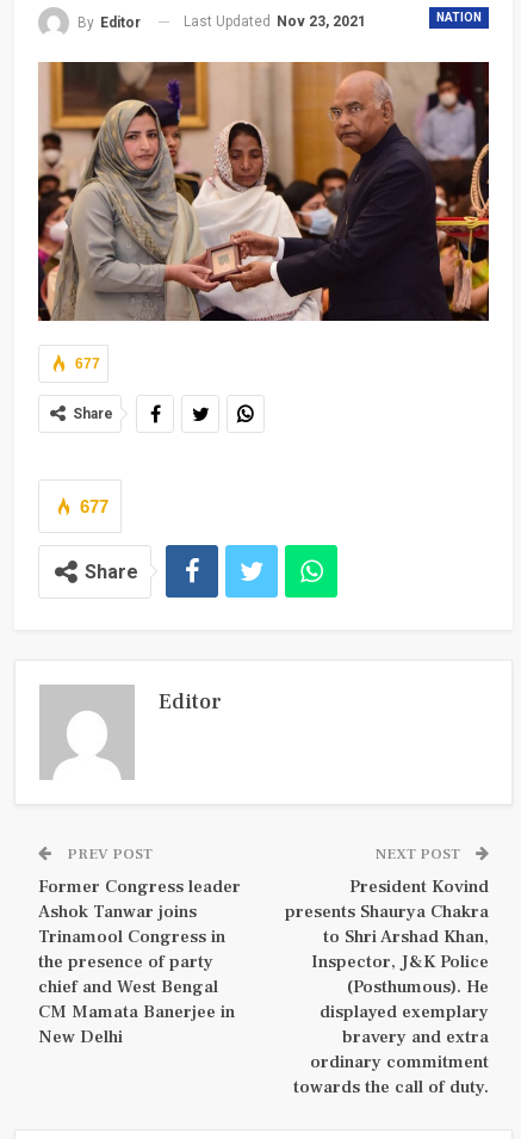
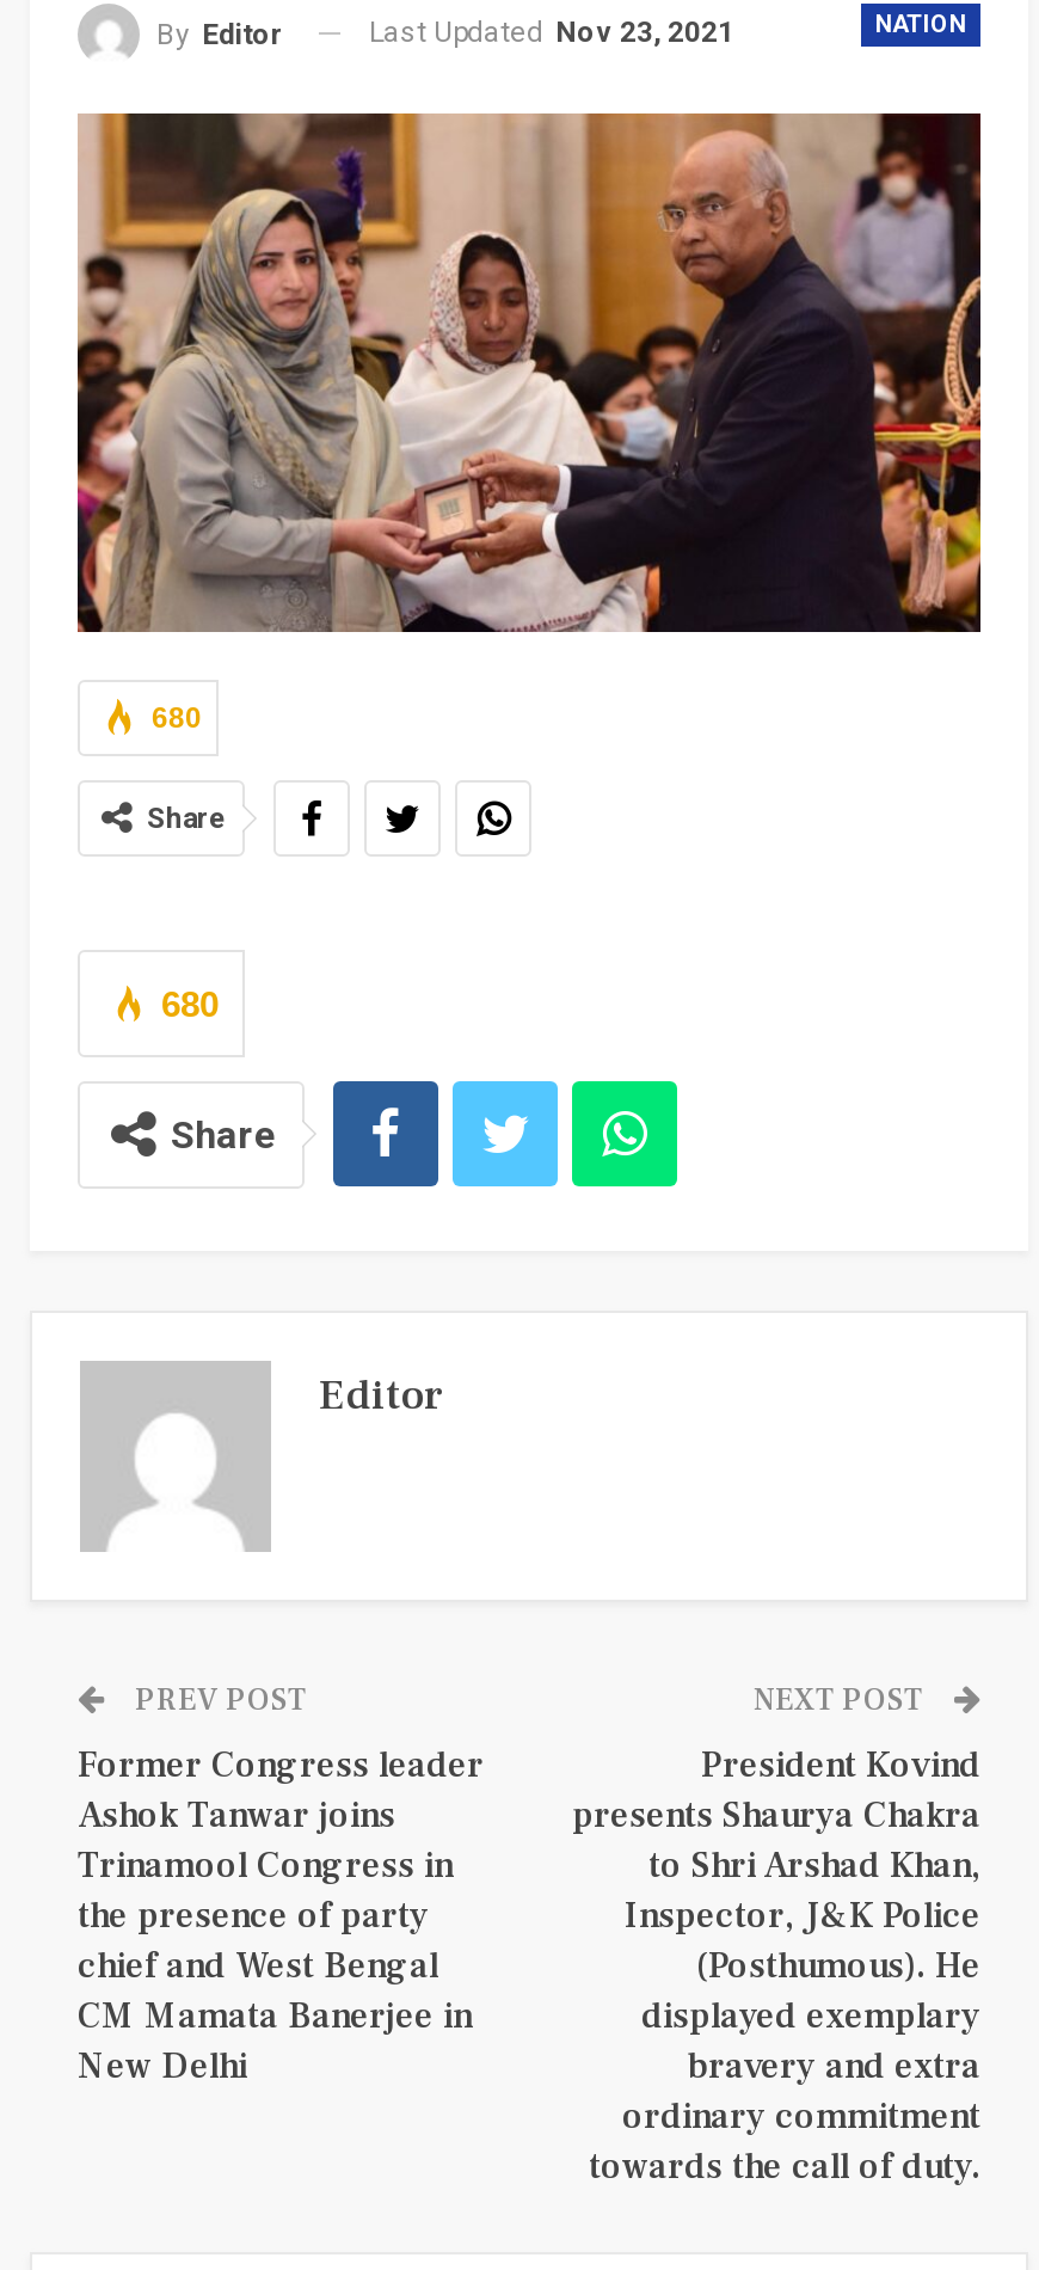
[75,355,100,372] 677 -> [152,700,202,734] 680
[80,496,108,516] 677 -> [161,982,219,1023] 680

